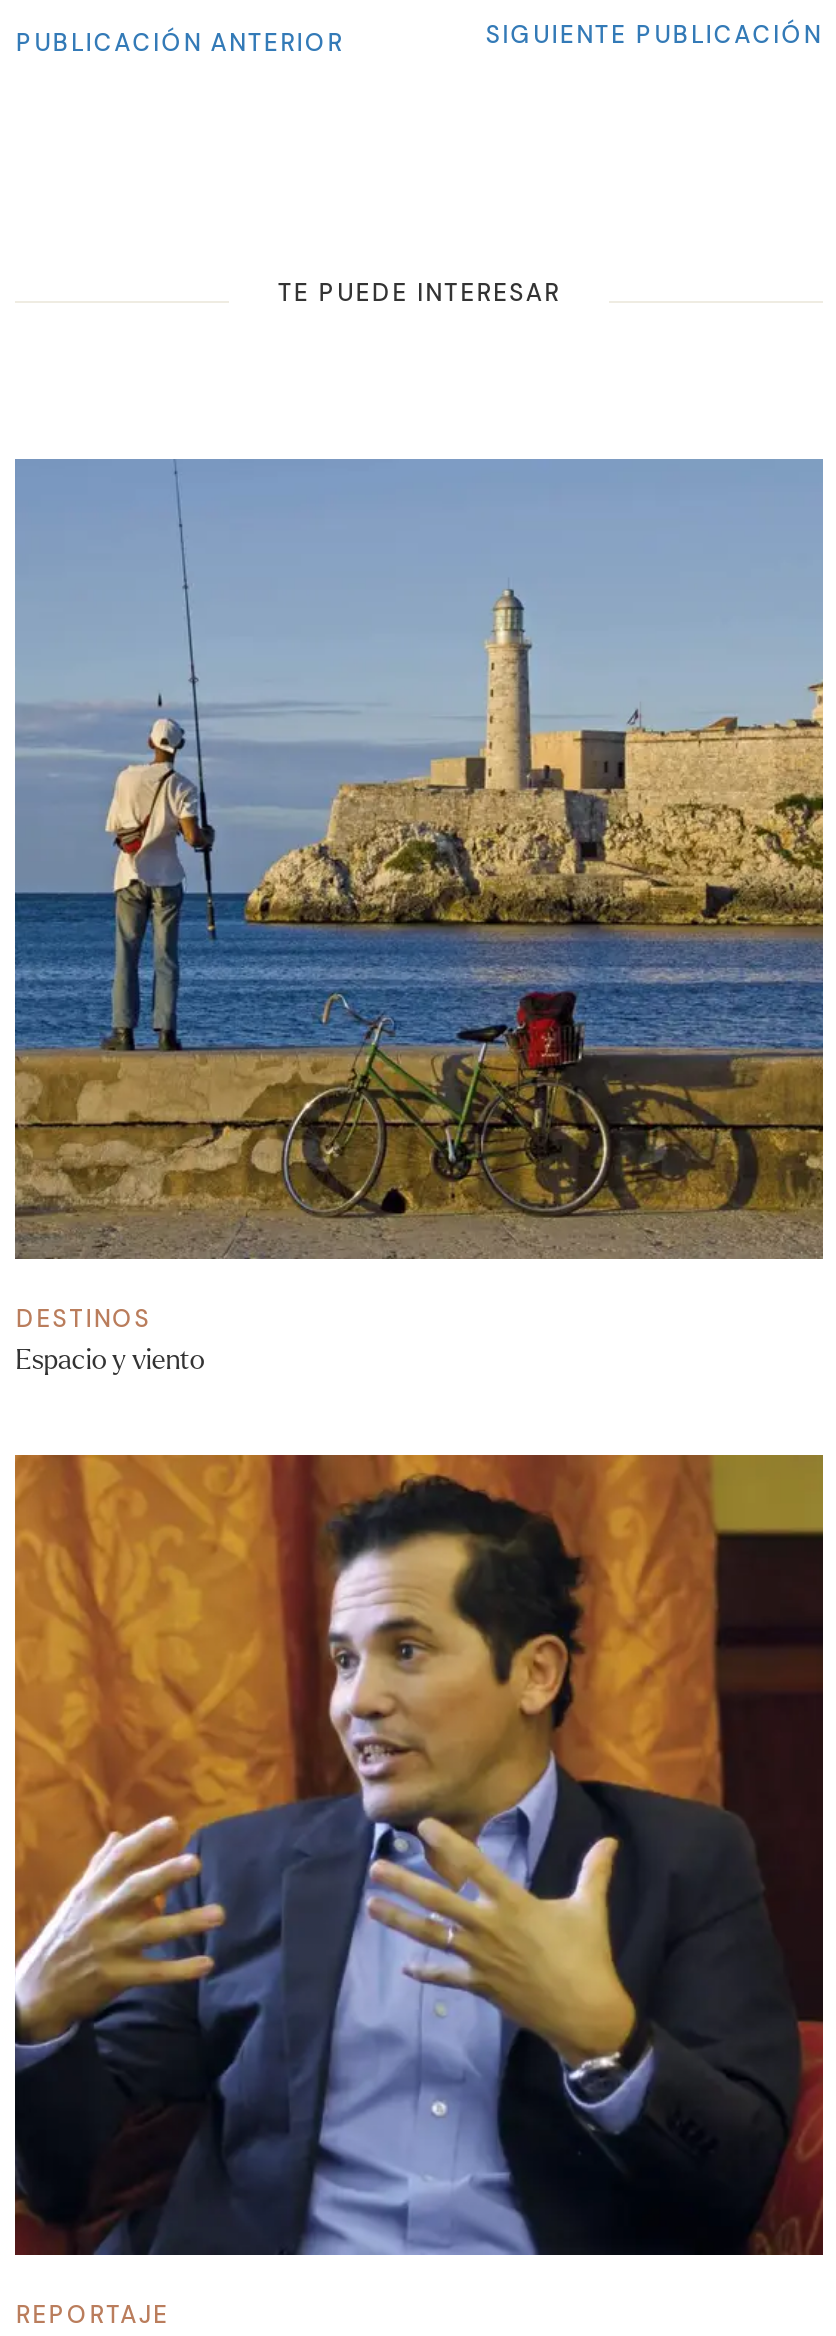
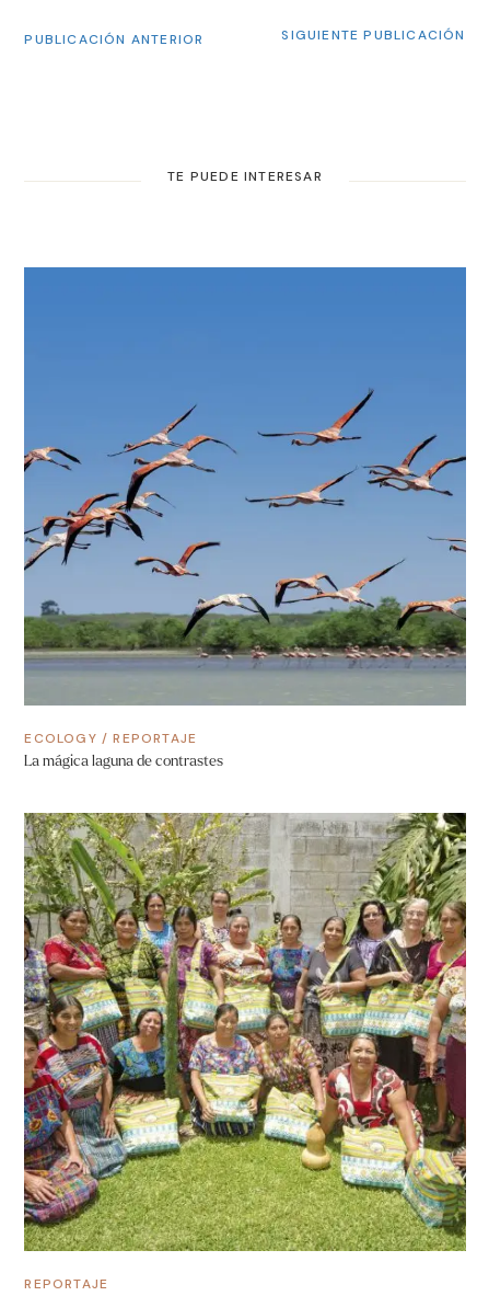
[13,462,825,1375] [image] | DESTINOS | Espacio y viento -> [23,268,467,769] [image] | ECOLOGY / REPORTAJE | La mágica laguna de contrastes
[13,1454,825,2256] [image] -> [23,812,467,1252] [image]

